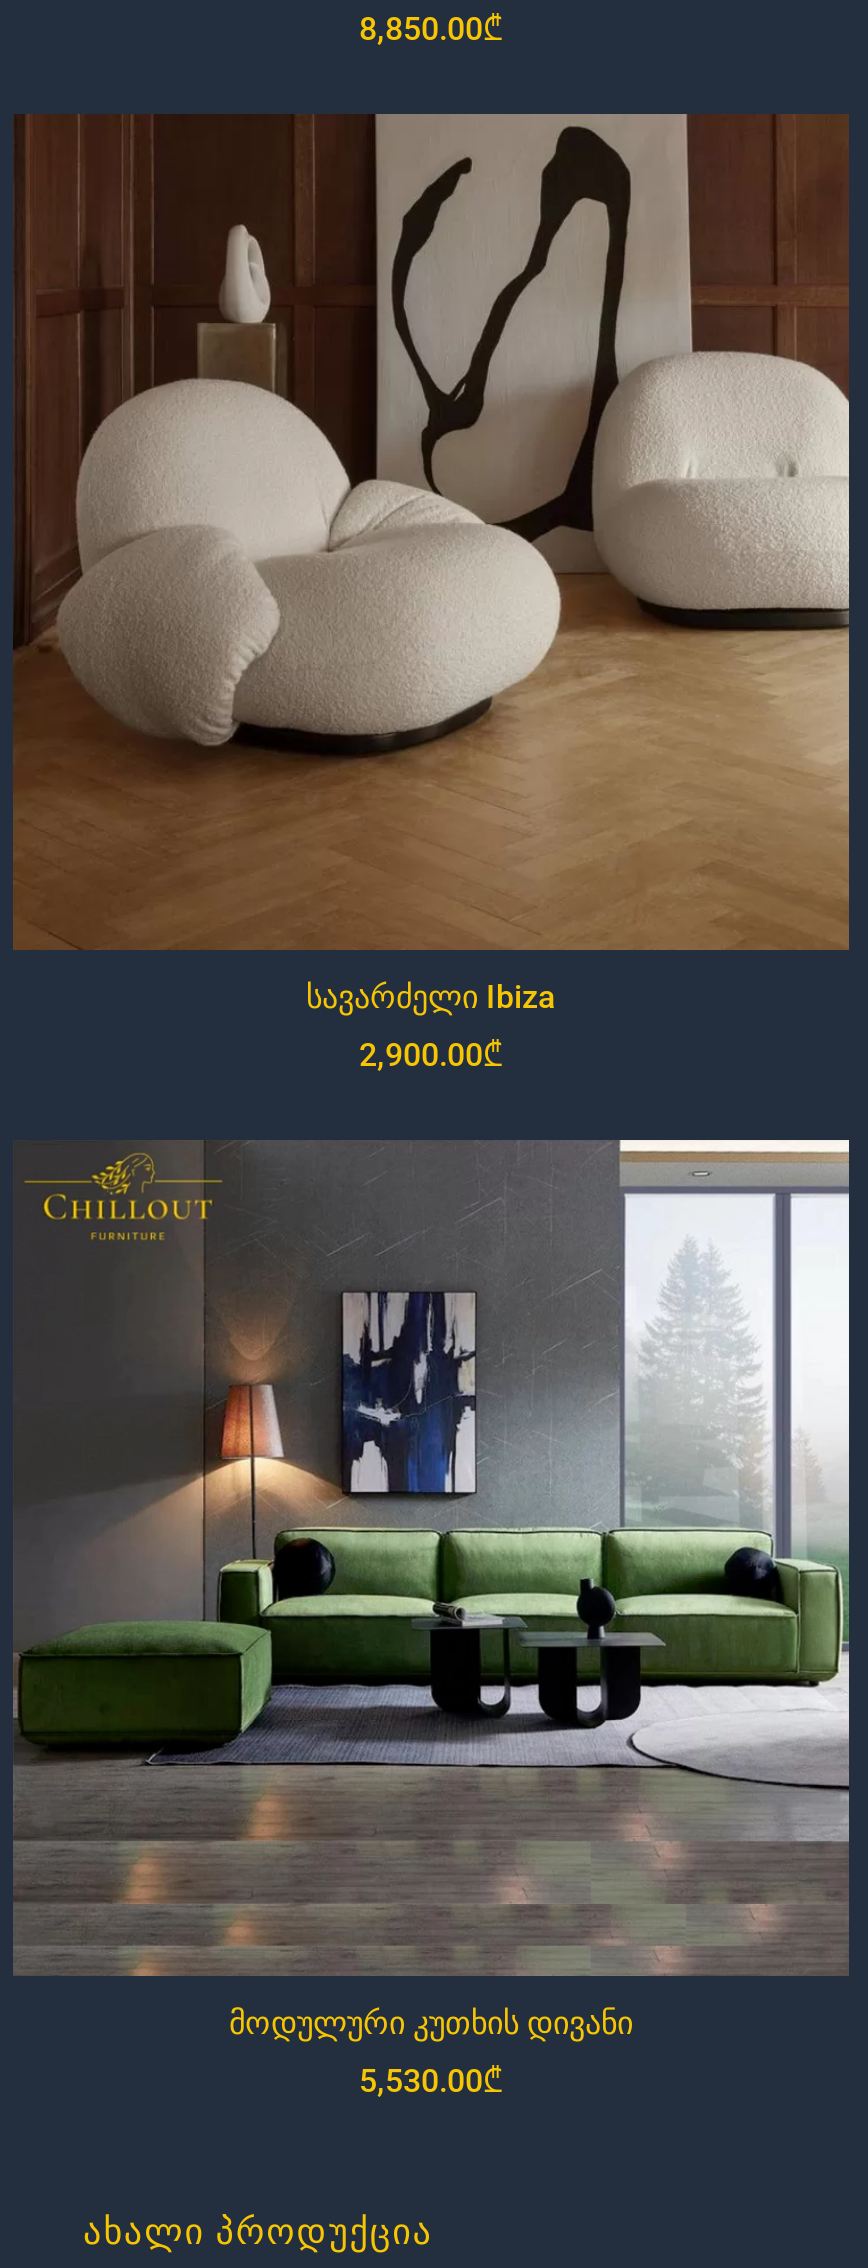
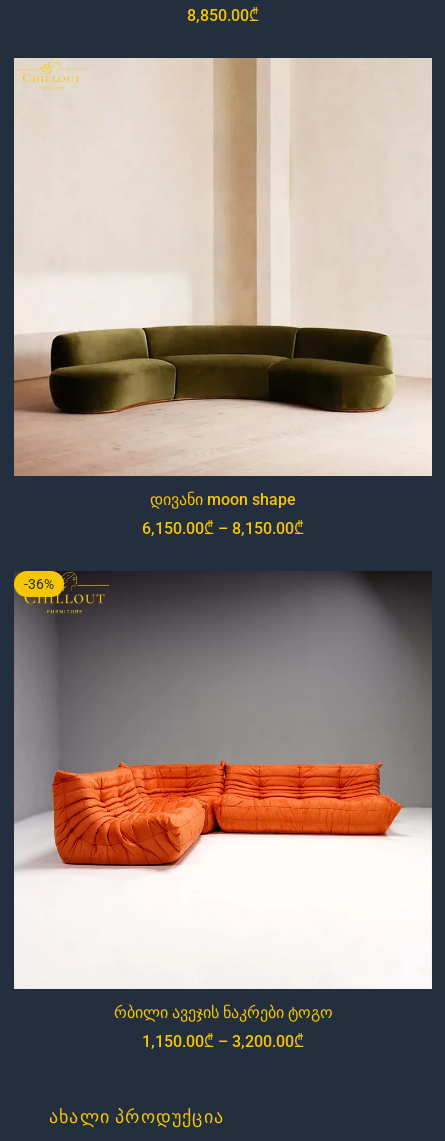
[13,113,849,1073] [image] | სავარძელი Ibiza | 2,900.00₾ -> [13,57,433,592] [image] | დივანი moon shape | 6,150.00₾ – 8,150.00₾ | -36%
[13,1137,851,2099] [image] | მოდულური კუთხის დივანი | 5,530.00₾ -> [13,571,433,1051] [image] | რბილი ავეჯის ნაკრები ტოგო | 1,150.00₾ – 3,200.00₾

